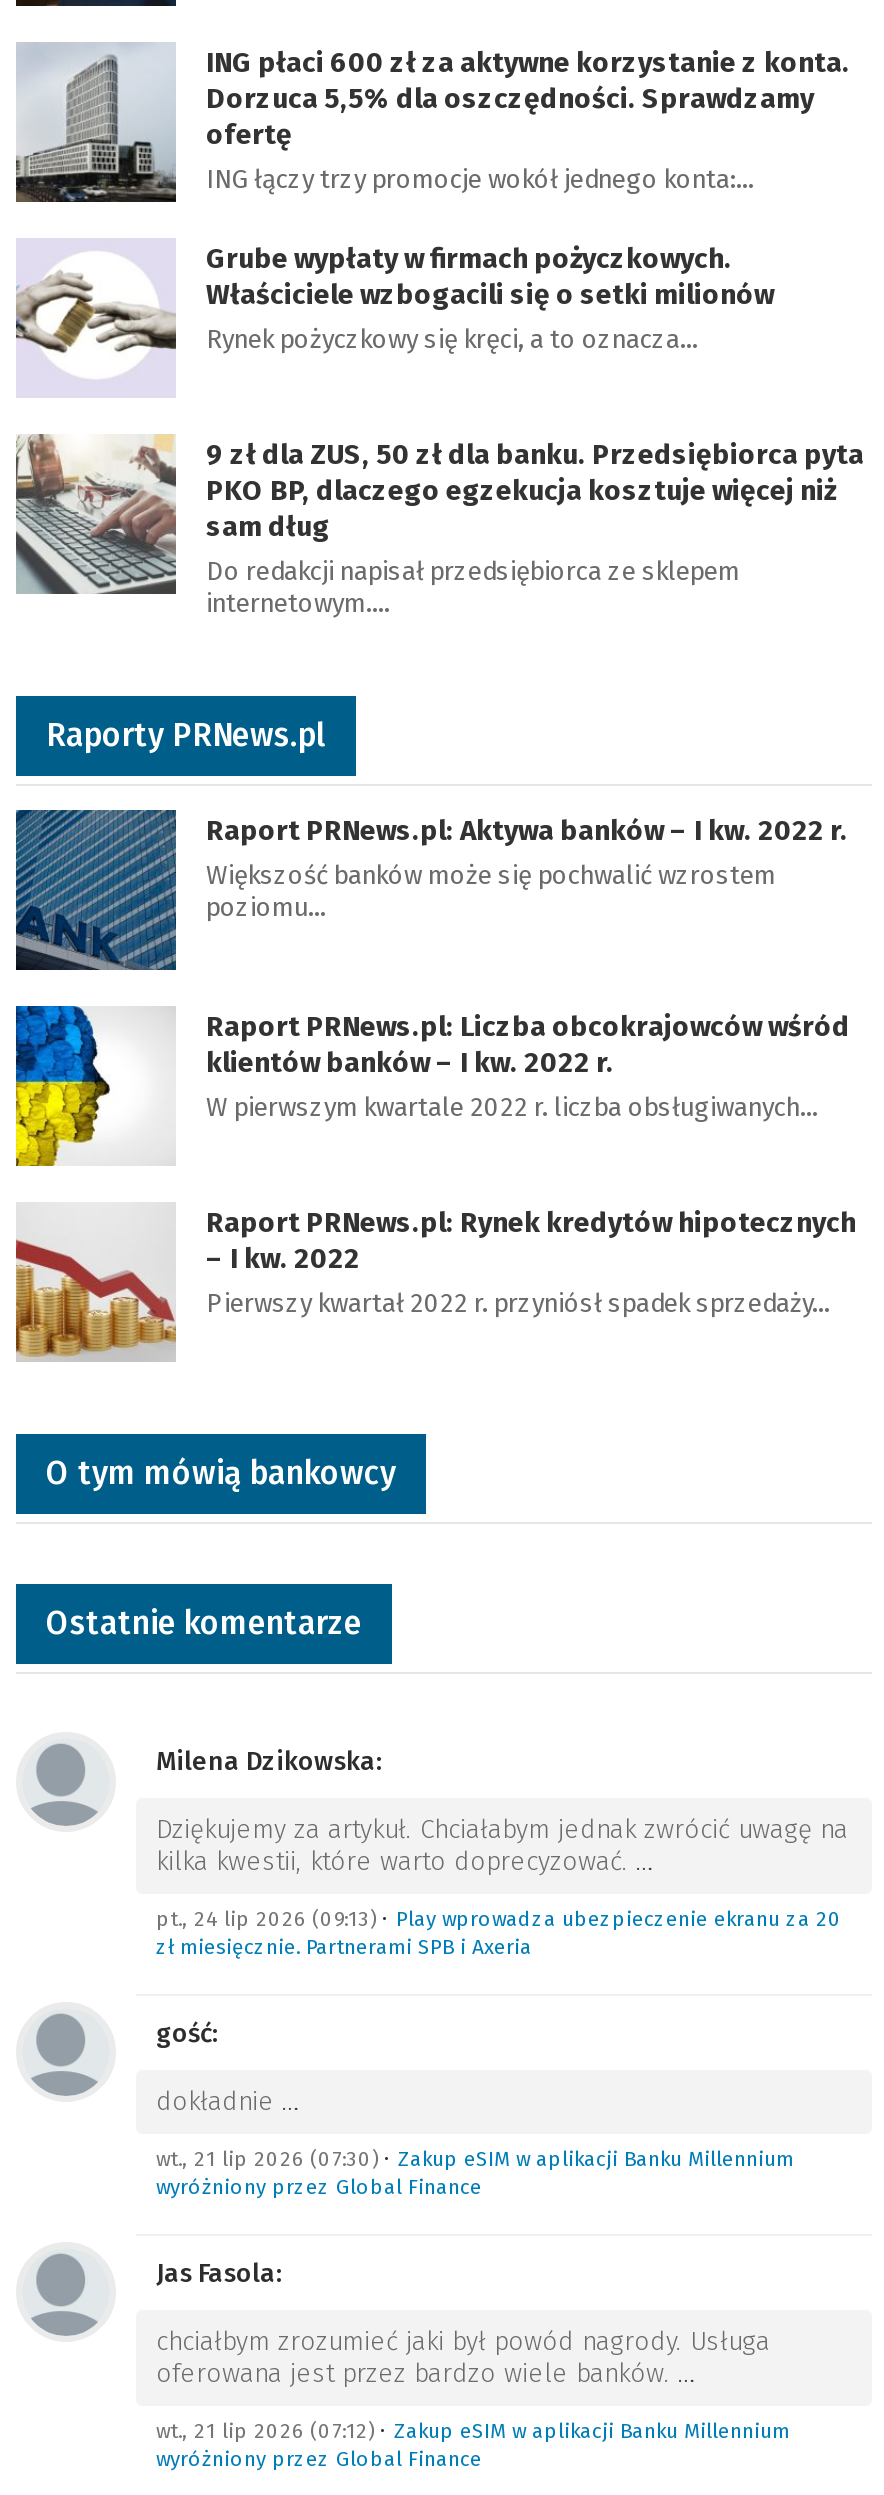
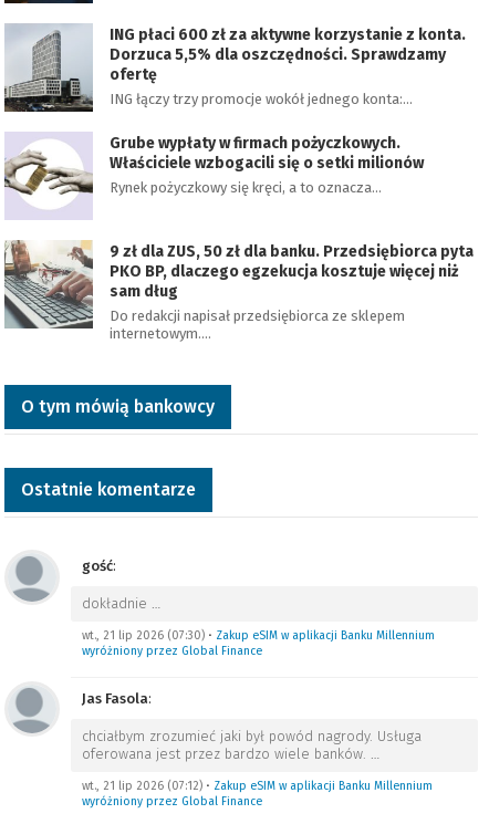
[14,716,848,972] [image] | Raporty PRNews.pl | Raport PRNews.pl: Aktywa banków – I kw. 2022 r. | Większość banków może się pochwalić wzrostem | poziomu… -> none
[14,1010,856,1362] [image] | Raport PRNews.pl: Liczba obcokrajowców wśród | klientów banków – I kw. 2022 r. | W pierwszym kwartale 2022 r. liczba obsługiwanych… | Raport PRNews.pl: Rynek kredytów hipotecznych | – I kw. 2022 | Pierwszy kwartał 2022 r. przyniósł spadek sprzedaży… -> none
[14,1004,112,1168] [image] -> none
[156,1746,848,1960] Milena Dzikowska: | Dziękujemy za artykuł. Chciałabym jednak zwrócić uwagę na | kilka kwestii, które warto doprecyzować. … | pt., 24 lip 2026 (09:13) • Play wprowadza ubezpieczenie ekranu za 20 | zł miesięcznie. Partnerami SPB i Axeria -> none

